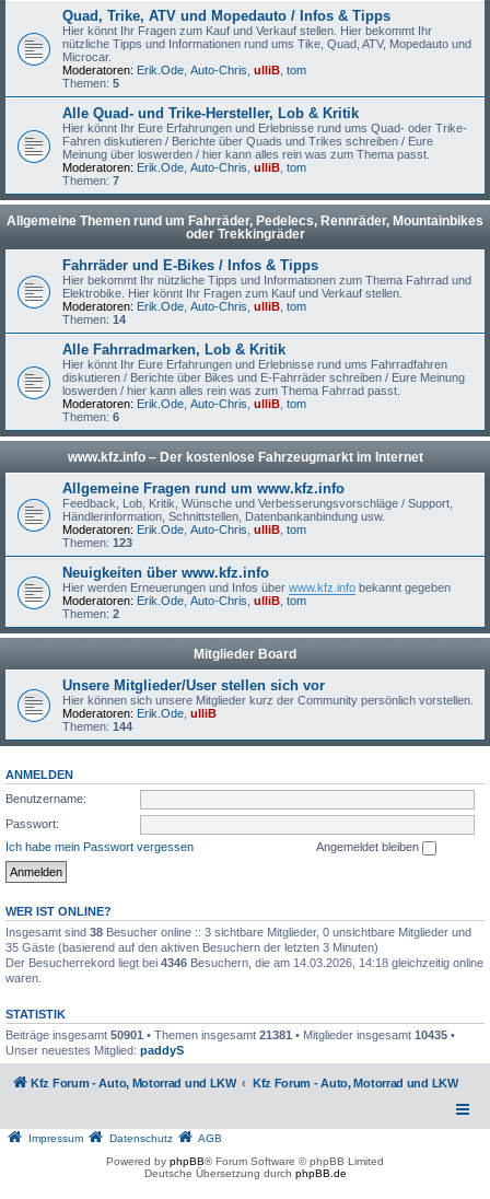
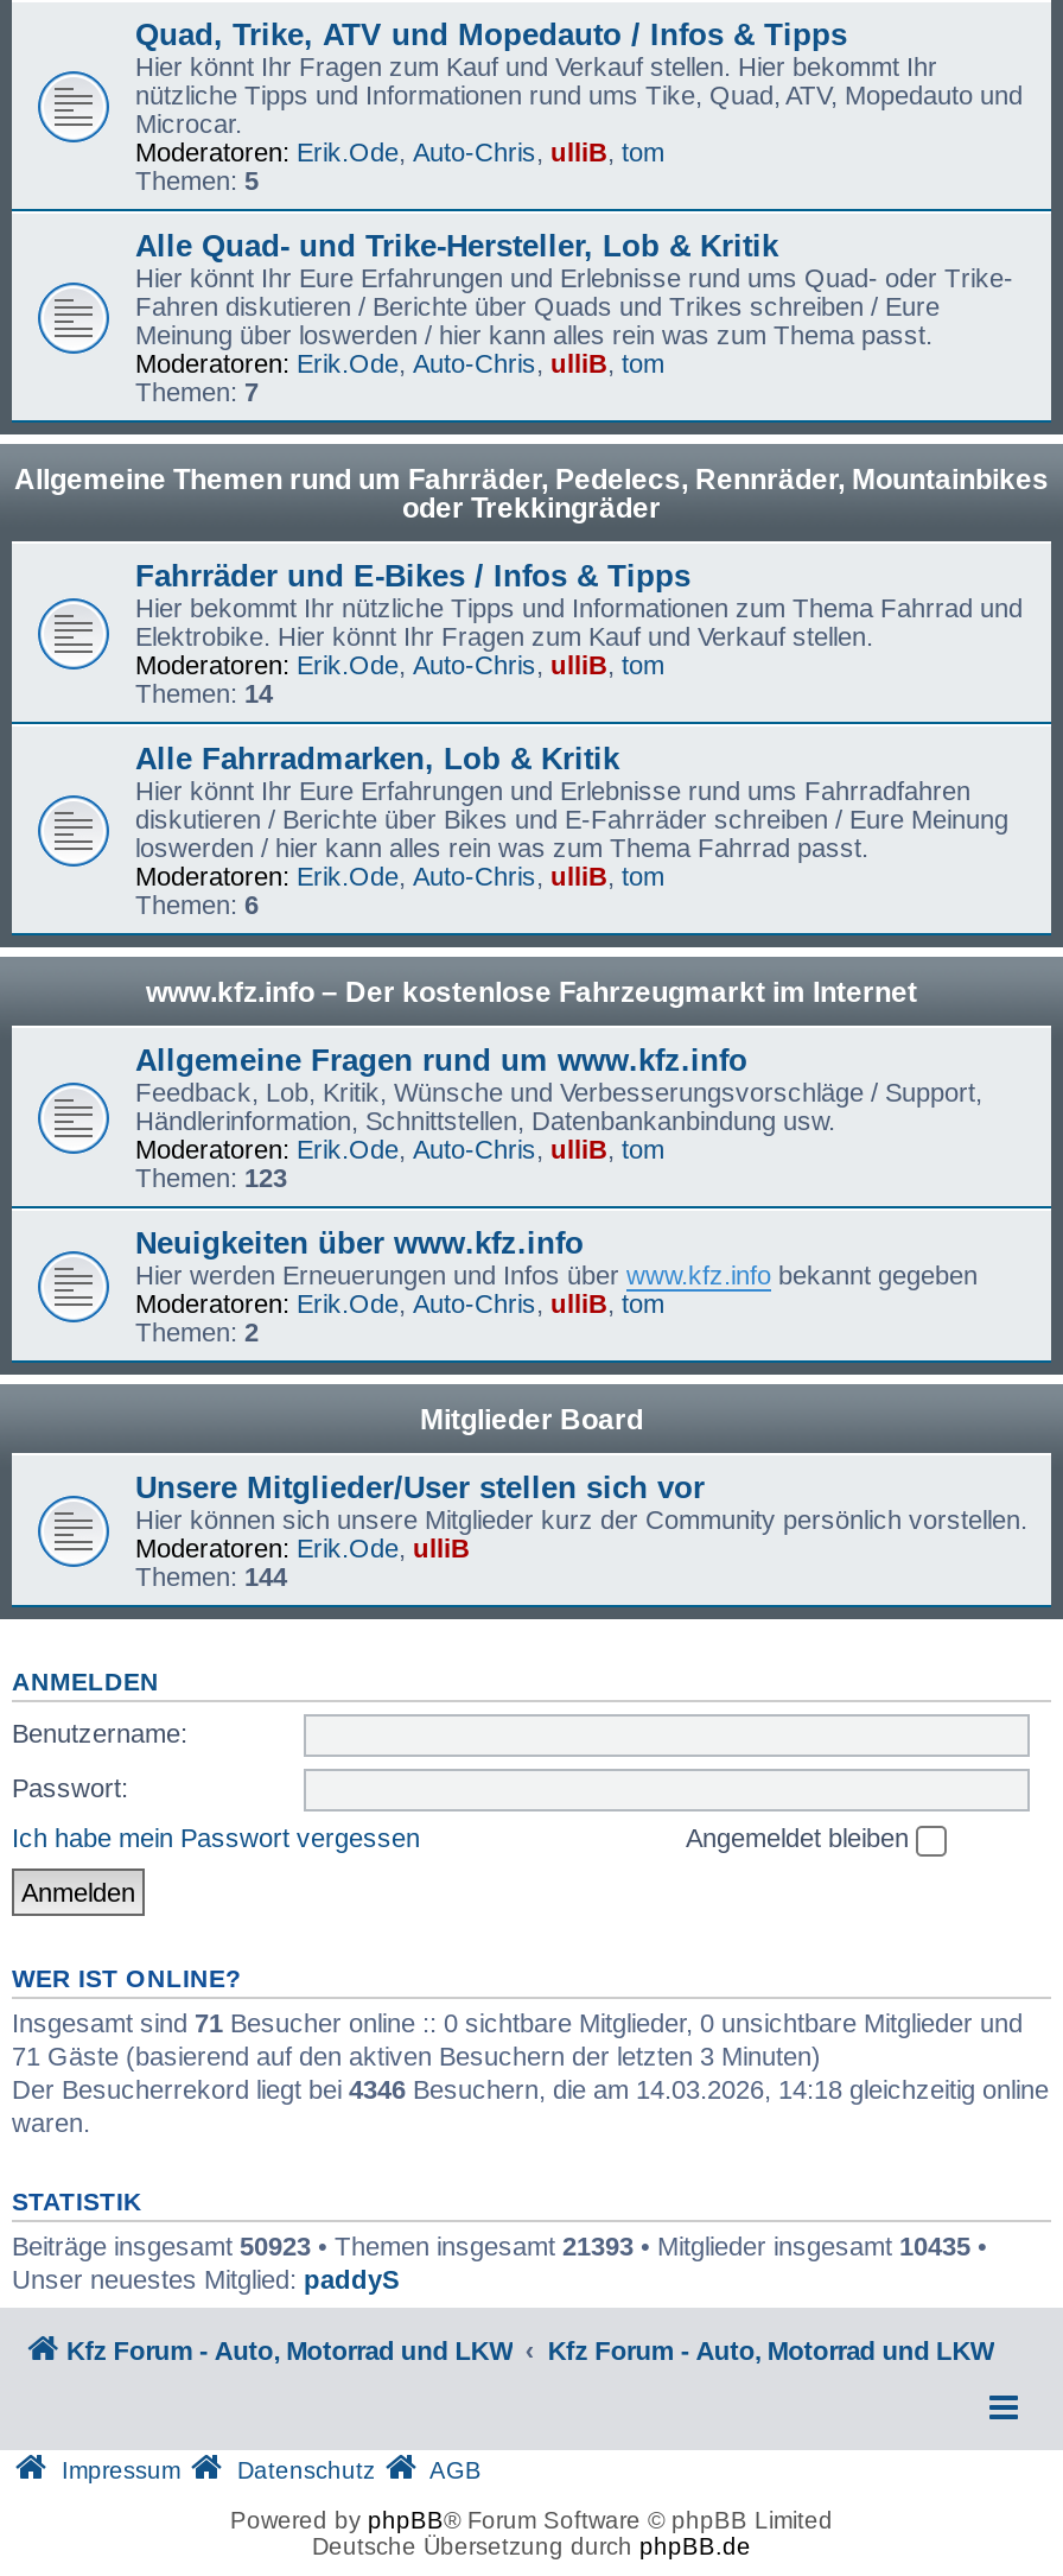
[5,925,471,938] Insgesamt sind 38 Besucher online :: 3 sichtbare Mitglieder, 0 unsichtbare Mitglieder und -> [12,2008,1023,2036] Insgesamt sind 71 Besucher online :: 0 sichtbare Mitglieder, 0 unsichtbare Mitglieder und
[5,940,378,954] 35 Gäste (basierend auf den aktiven Besuchern der letzten 3 Minuten) -> [12,2041,821,2069] 71 Gäste (basierend auf den aktiven Besuchern der letzten 3 Minuten)
[5,1028,455,1041] Beiträge insgesamt 50901 • Themen insgesamt 21381 • Mitglieder insgesamt 10435 • -> [12,2231,987,2259] Beiträge insgesamt 50923 • Themen insgesamt 21393 • Mitglieder insgesamt 10435 •

